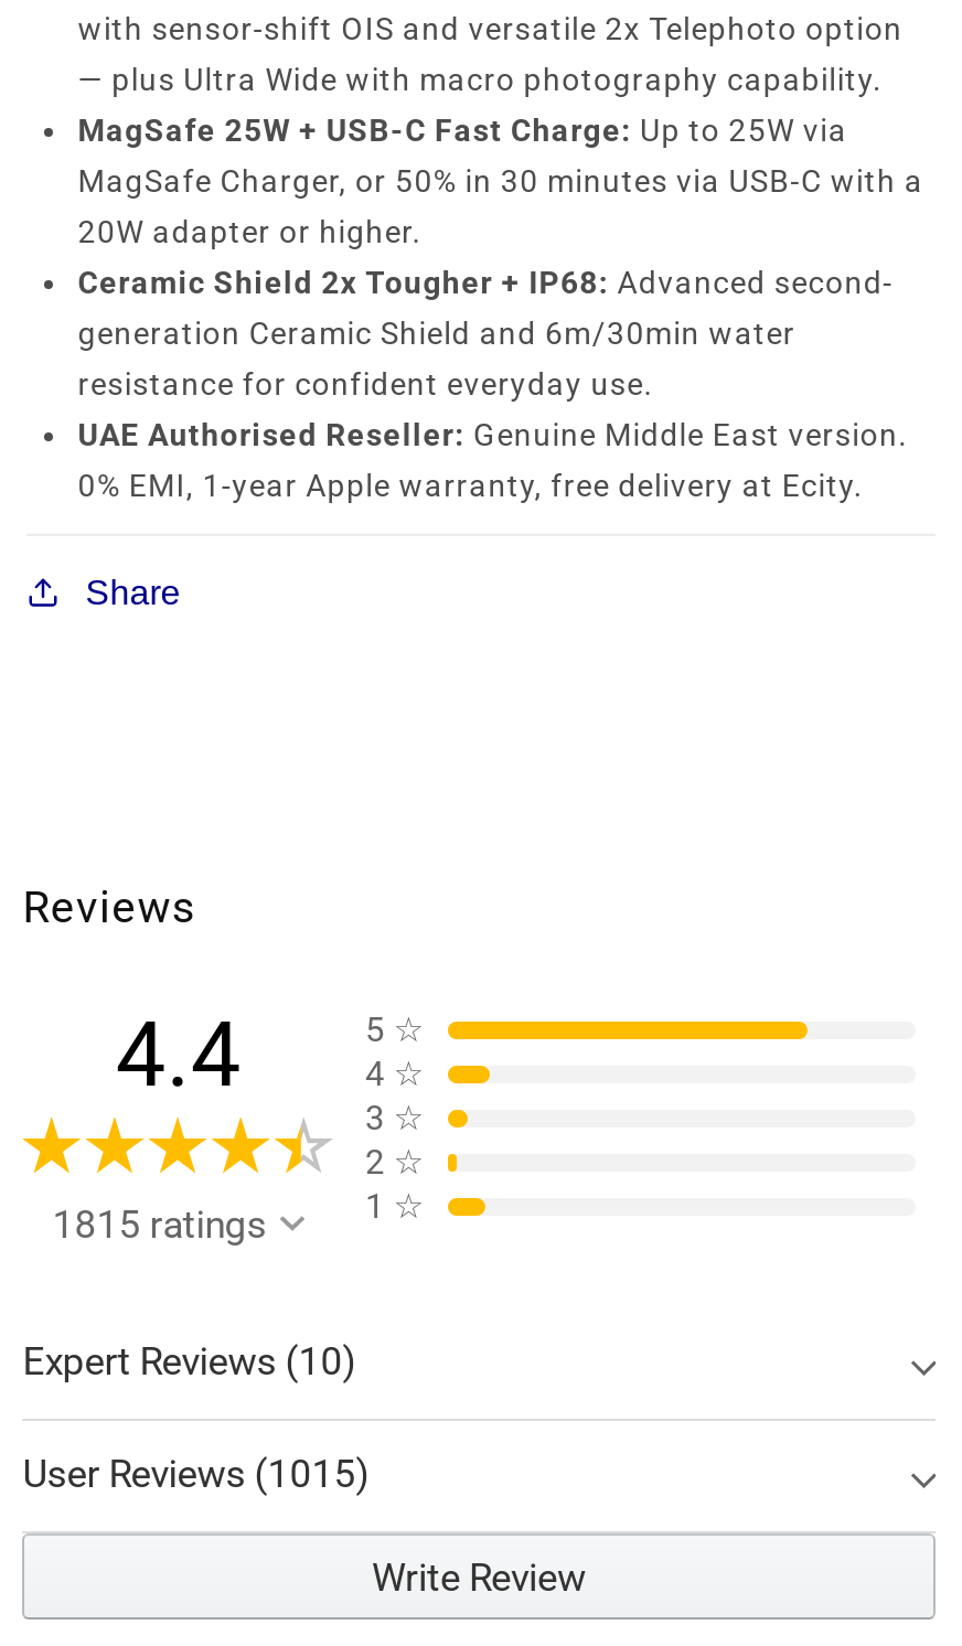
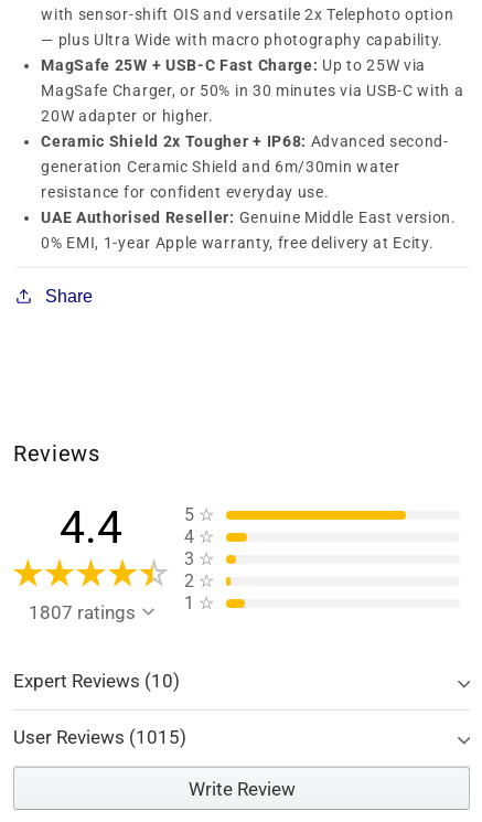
[52,1203,266,1247] 1815 ratings -> [28,601,135,624] 1807 ratings

